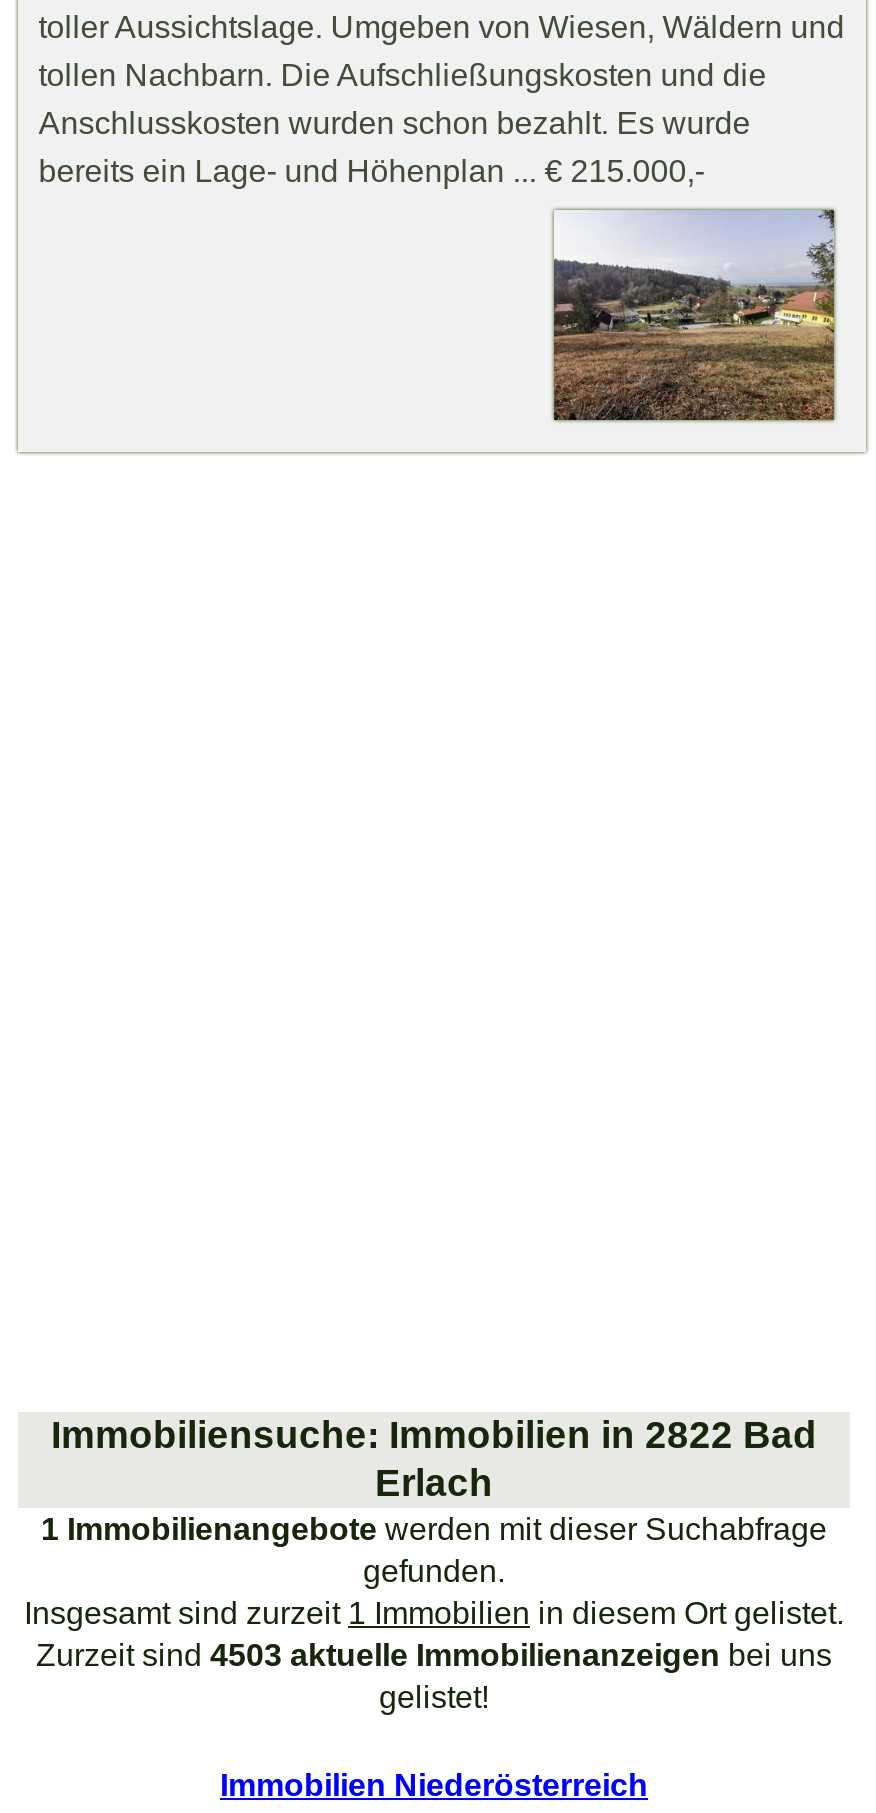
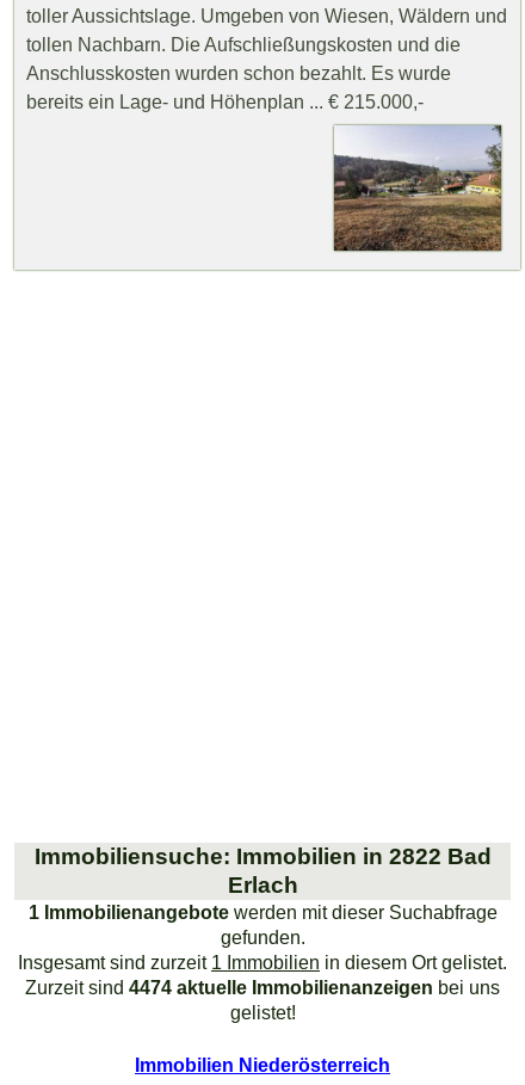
[36,1637,832,1673] Zurzeit sind 4503 aktuelle Immobilienanzeigen bei uns -> [25,977,500,998] Zurzeit sind 4474 aktuelle Immobilienanzeigen bei uns

